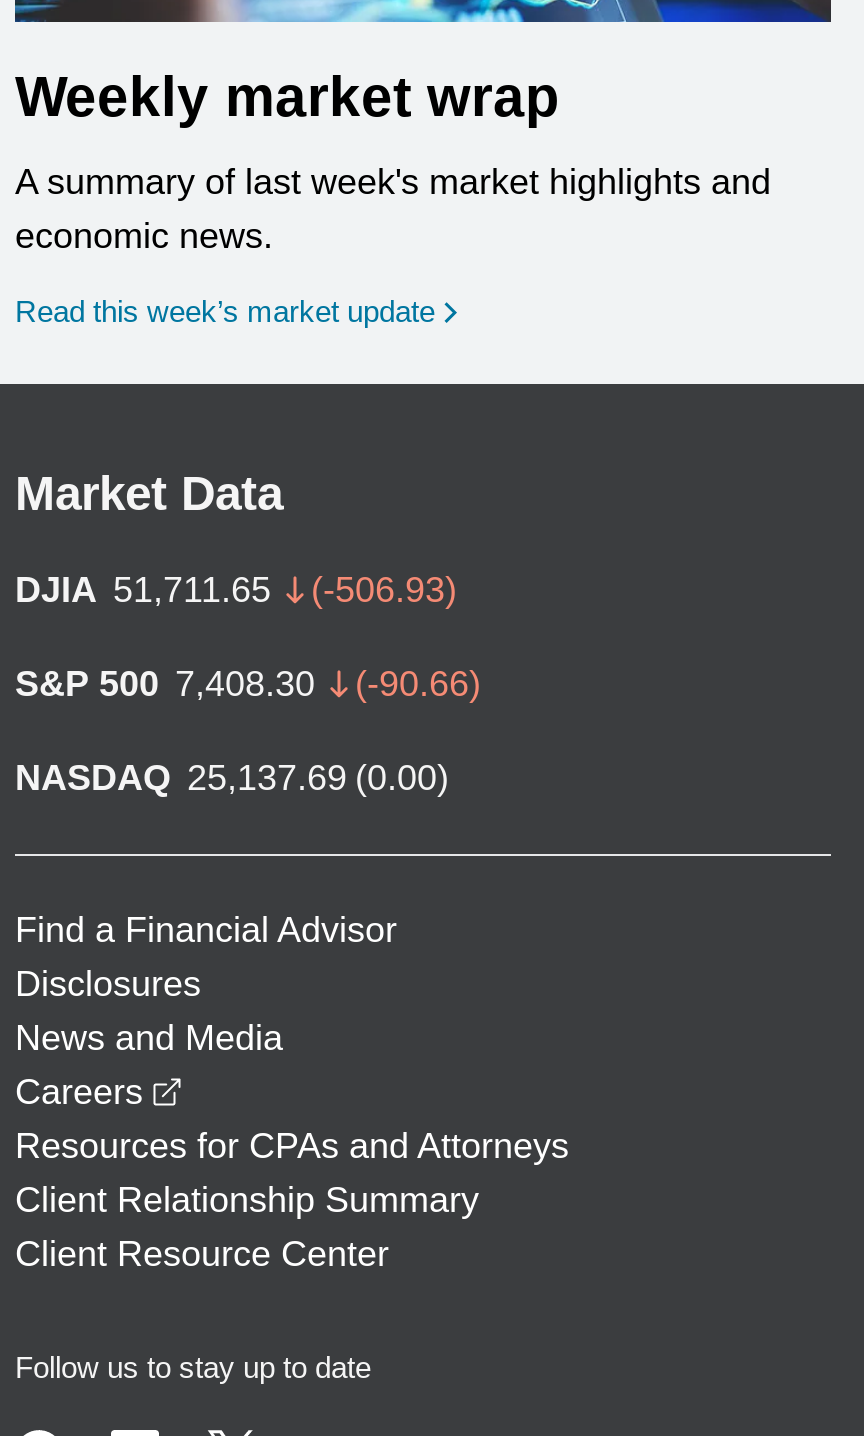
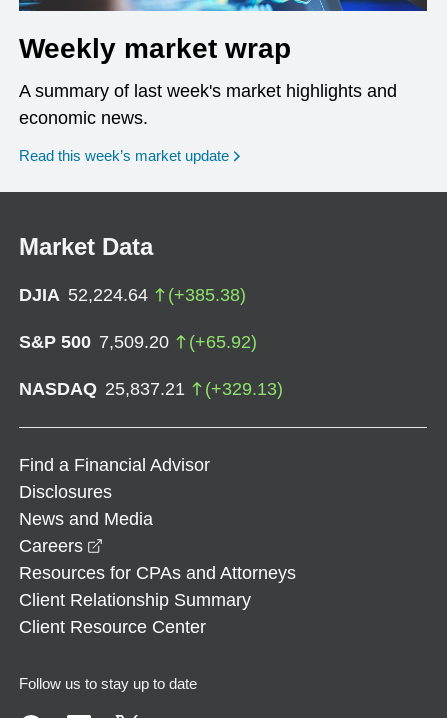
[15,570,457,610] DJIA 51,711.65 | (-506.93) -> [19,285,246,305] DJIA 52,224.64 | (+385.38)
[15,664,481,704] S&P 500 7,408.30 | (-90.66) -> [19,332,257,352] S&P 500 7,509.20 | (+65.92)
[15,758,449,798] NASDAQ 25,137.69 (0.00) -> [19,379,283,399] NASDAQ 25,837.21 | (+329.13)

